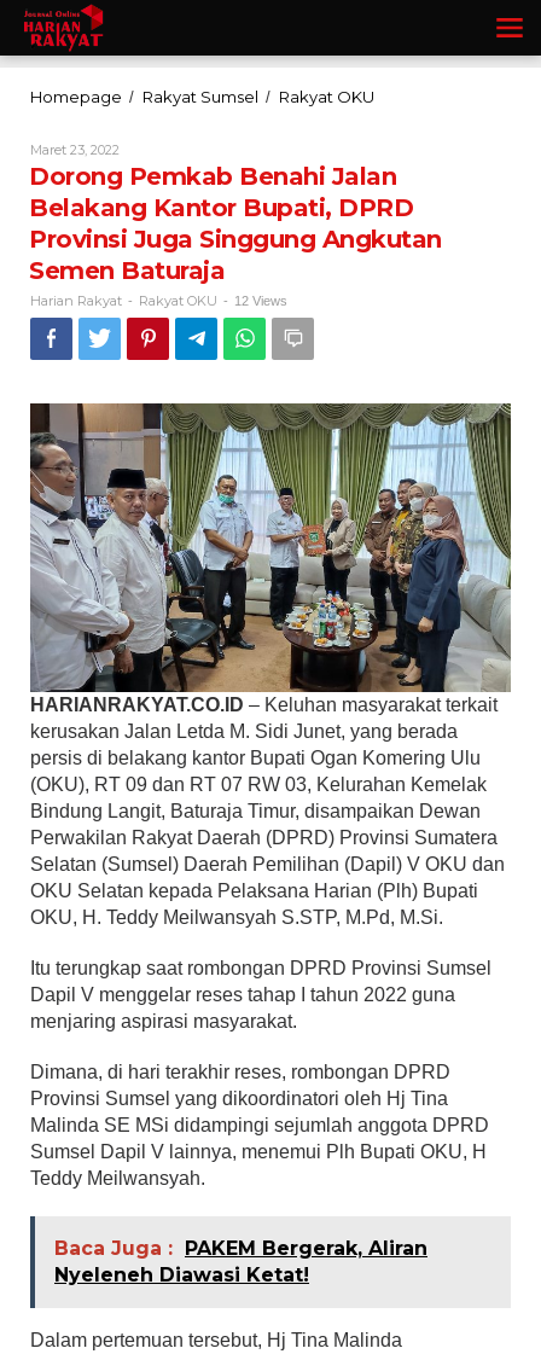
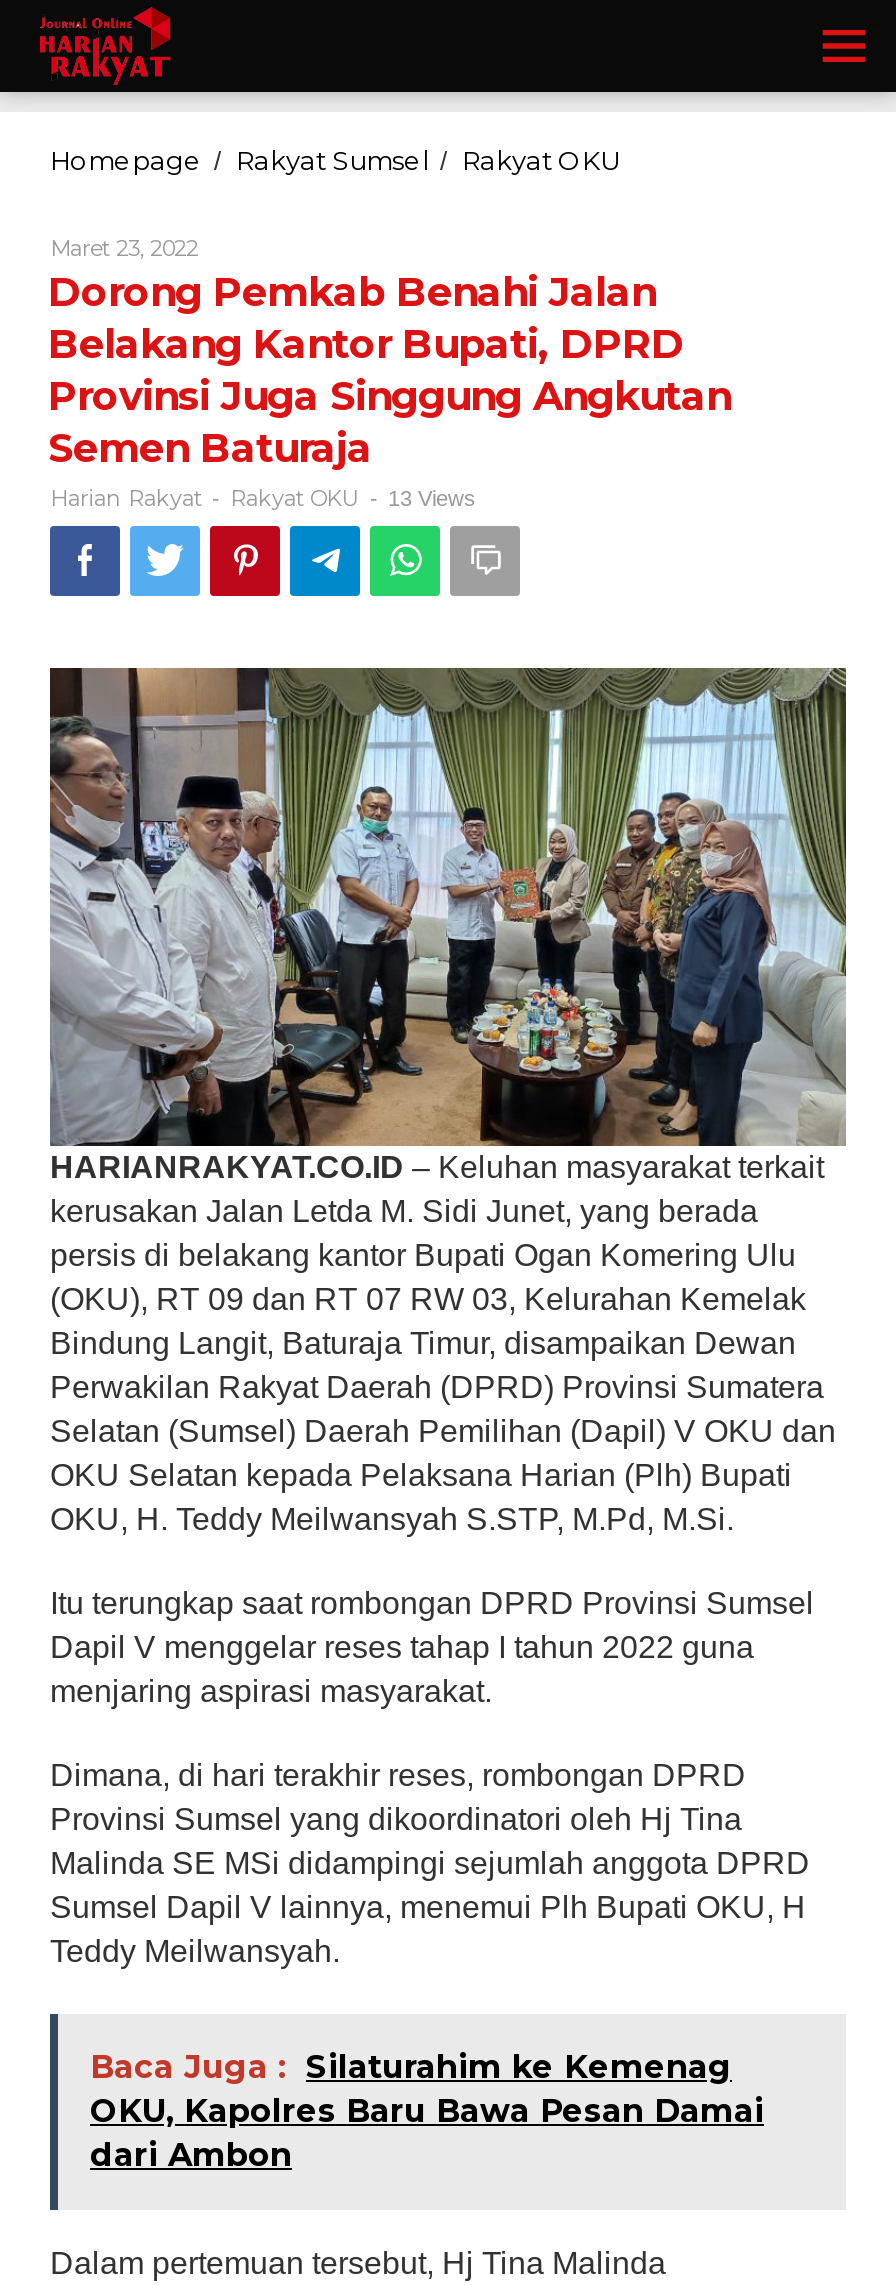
[30,292,287,309] Harian Rakyat - Rakyat OKU - 12 Views -> [50,484,476,512] Harian Rakyat - Rakyat OKU - 13 Views
[54,1237,427,1286] Baca Juga : PAKEM Bergerak, Aliran | Nyeleneh Diawasi Ketat! -> [90,2048,764,2174] Baca Juga : Silaturahim ke Kemenag | OKU, Kapolres Baru Bawa Pesan Damai | dari Ambon

